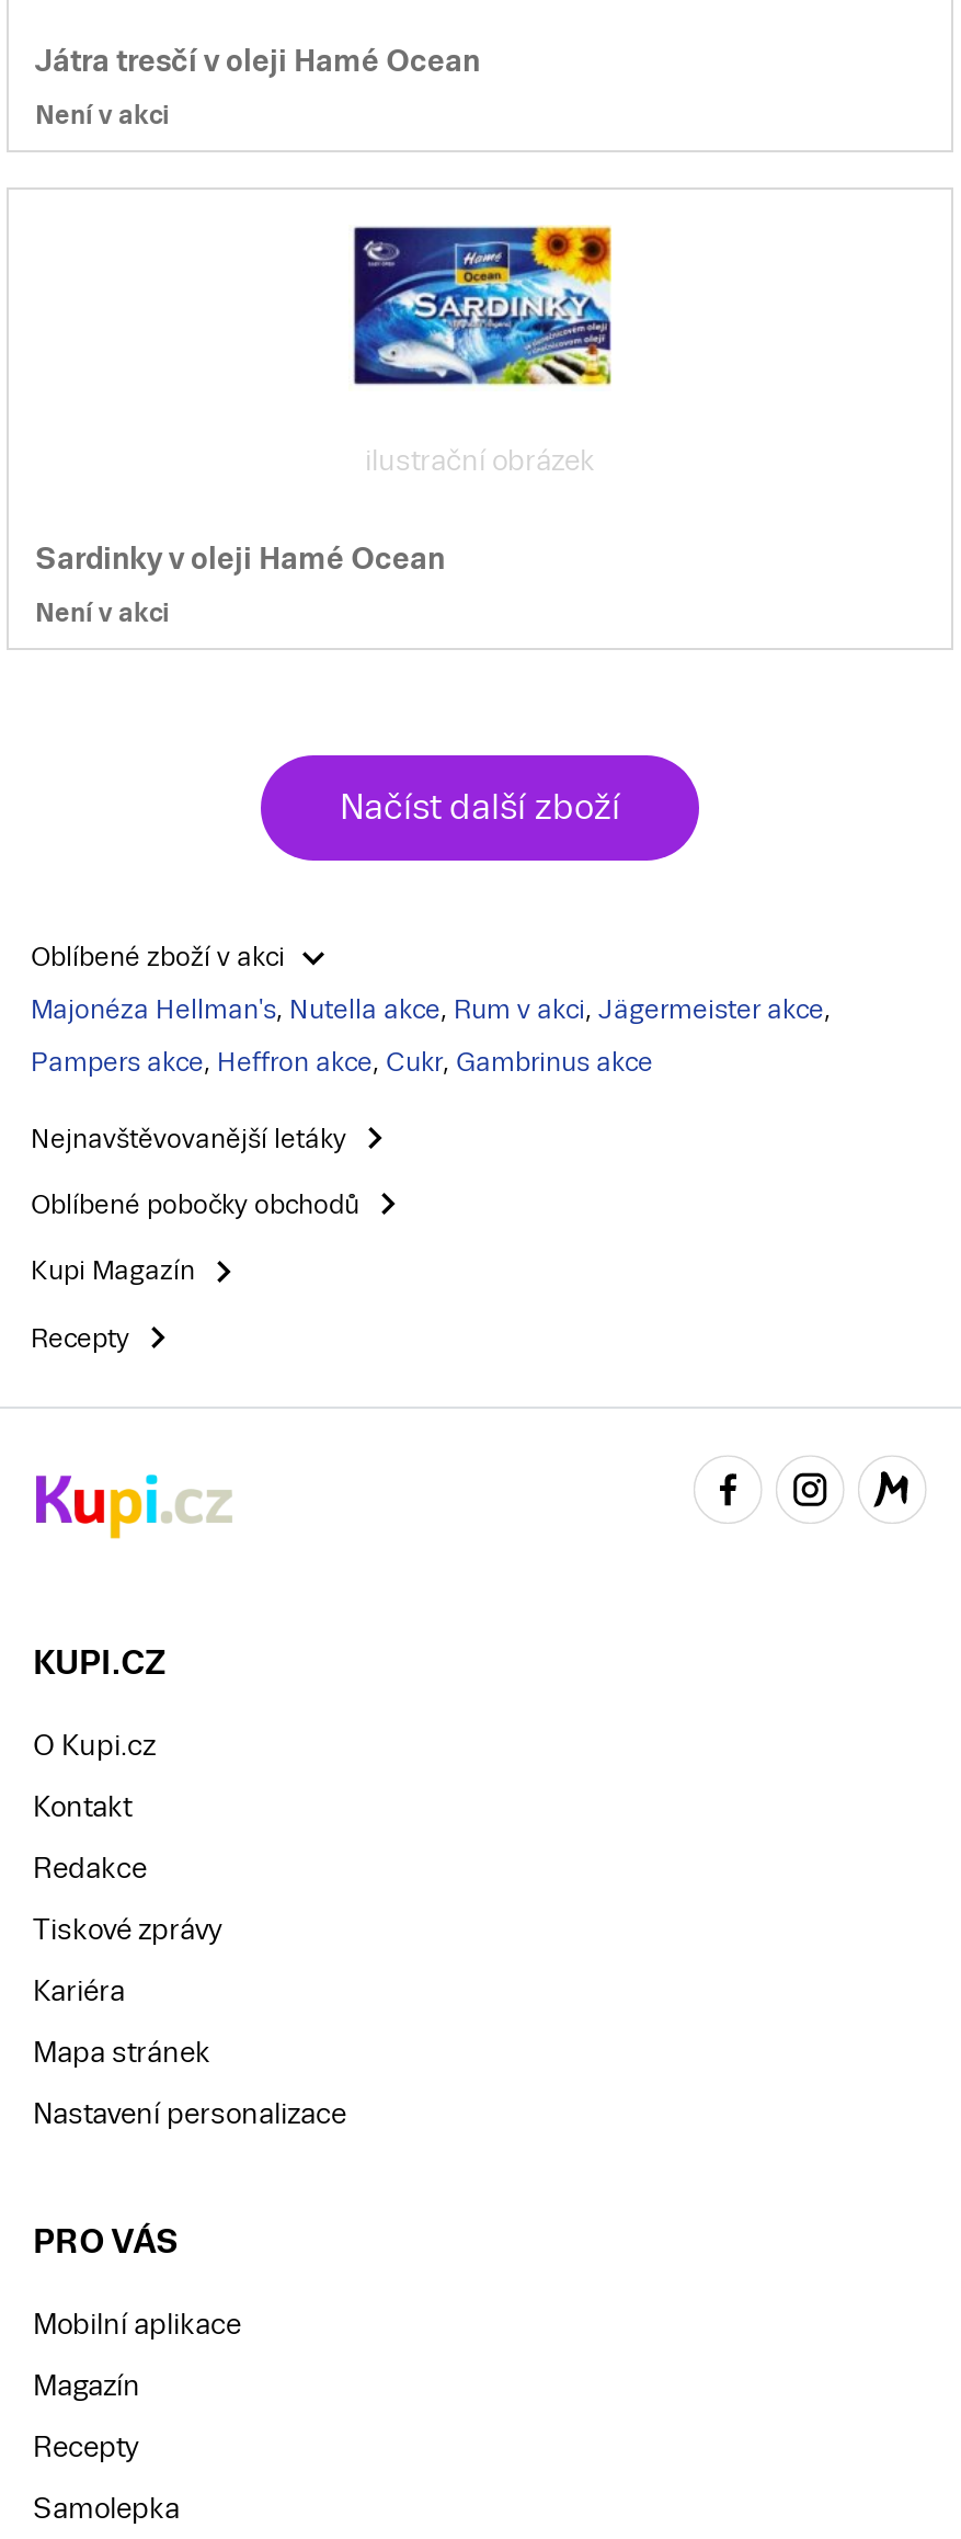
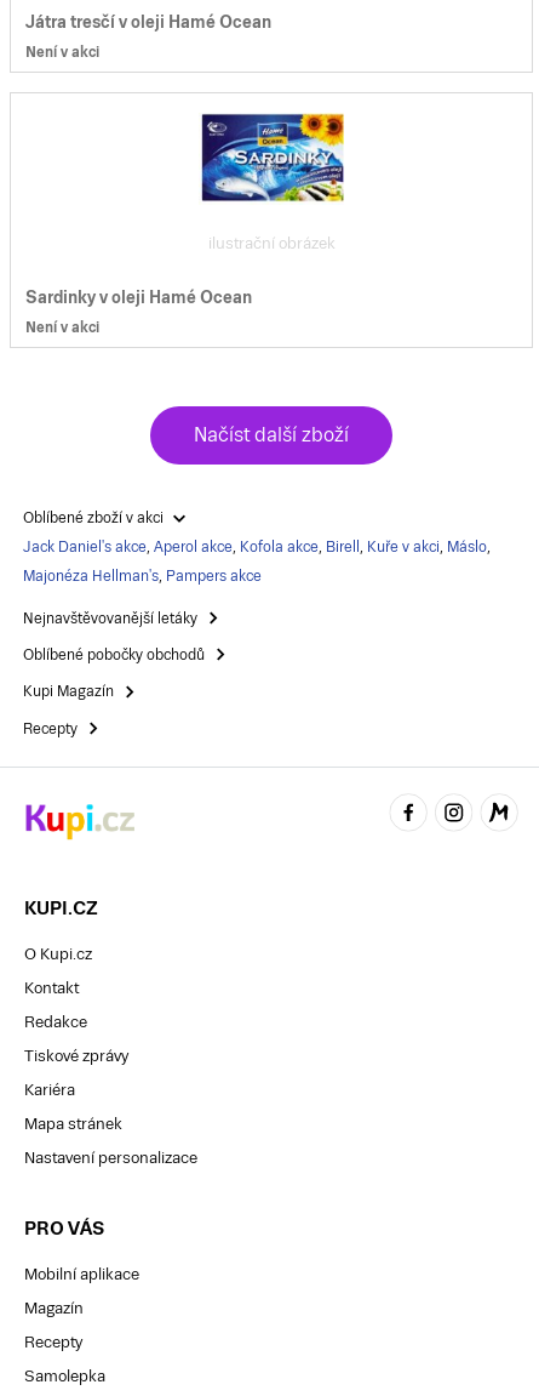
[31,994,831,1024] Majonéza Hellman's, Nutella akce, Rum v akci, Jägermeister akce, -> [23,538,491,555] Jack Daniel's akce, Aperol akce, Kofola akce, Birell, Kuře v akci, Máslo,
[31,1046,653,1077] Pampers akce, Heffron akce, Cukr, Gambrinus akce -> [23,567,262,584] Majonéza Hellman's, Pampers akce

